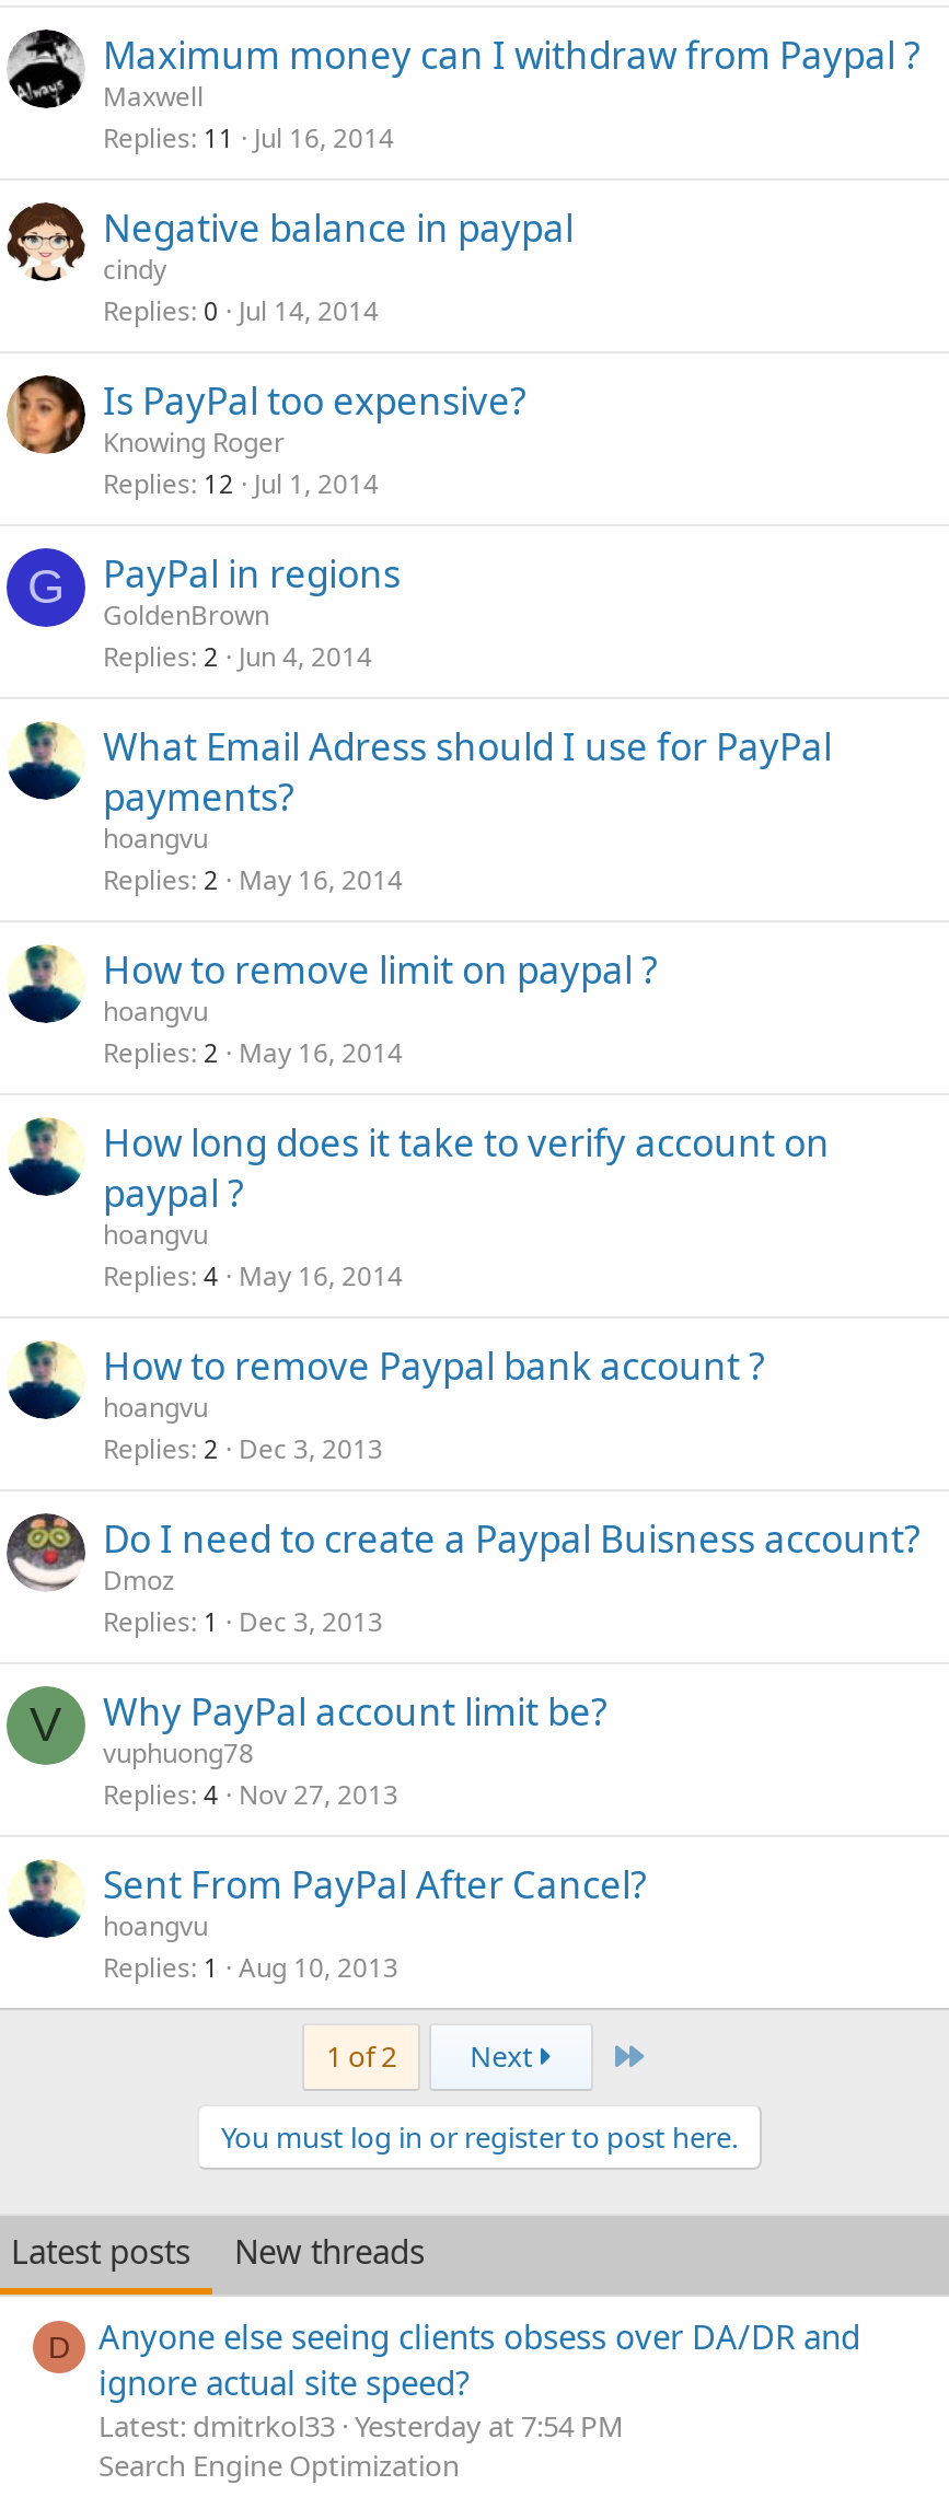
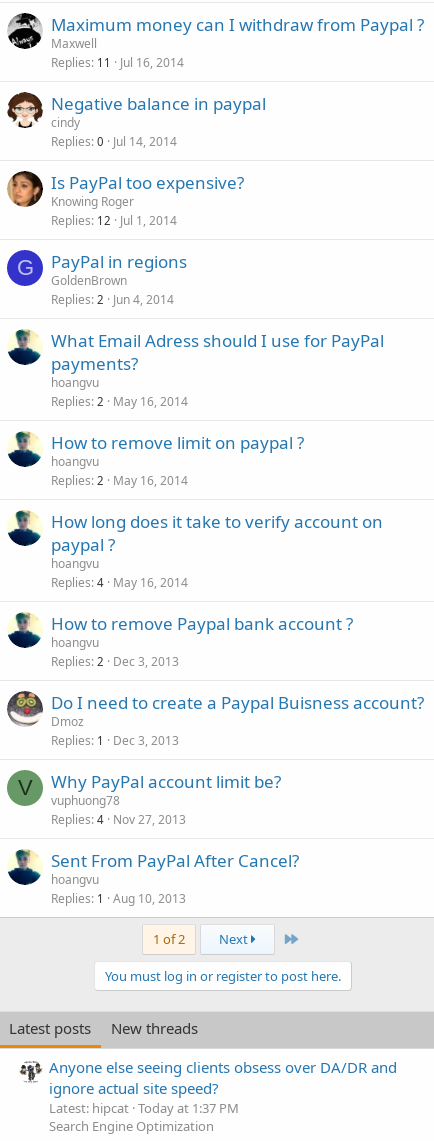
[48,2330,70,2365] D -> none
[99,2407,624,2446] Latest: dmitrkol33 Yesterday at 7:54 PM -> [49,1099,239,1117] Latest: hipcat Today at 1:37 PM

